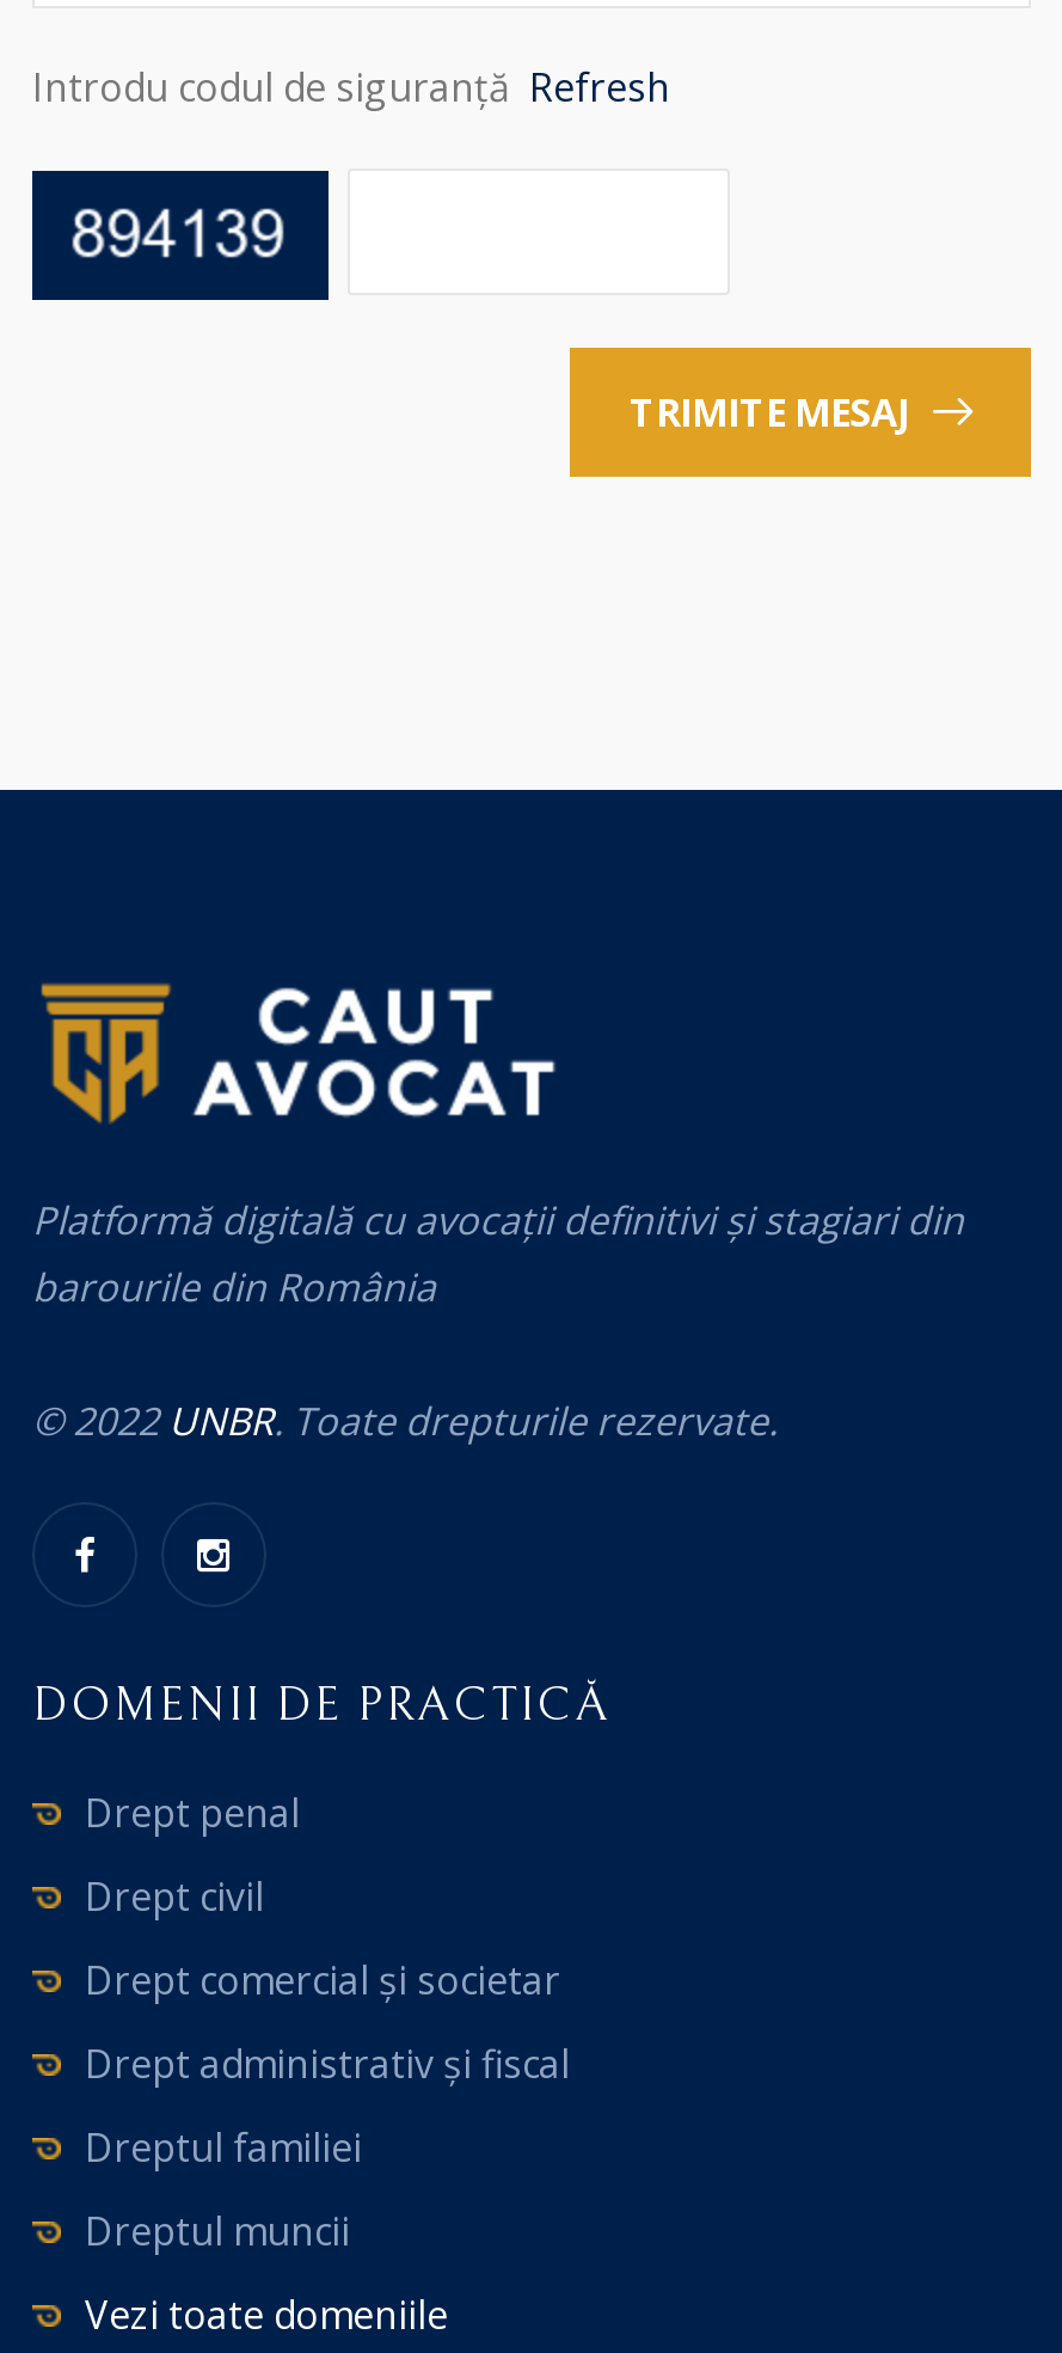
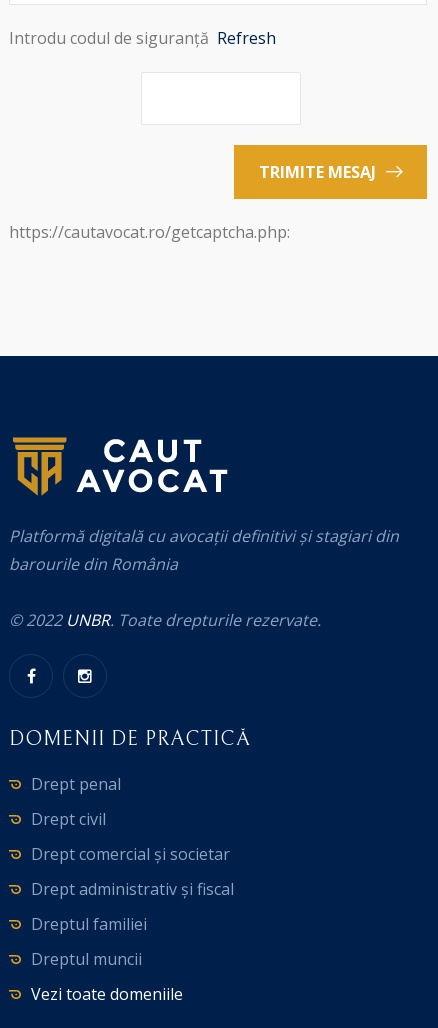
[30,168,331,302] [image] -> none
none -> [9,221,290,243] https://cautavocat.ro/getcaptcha.php:

